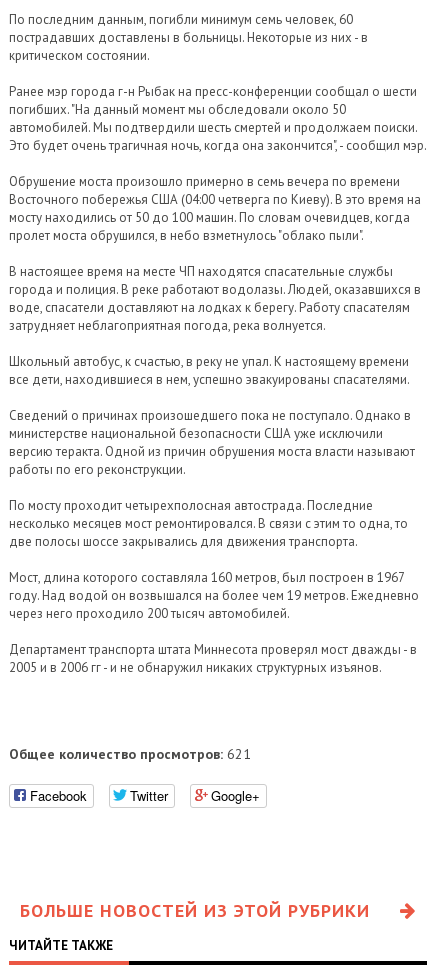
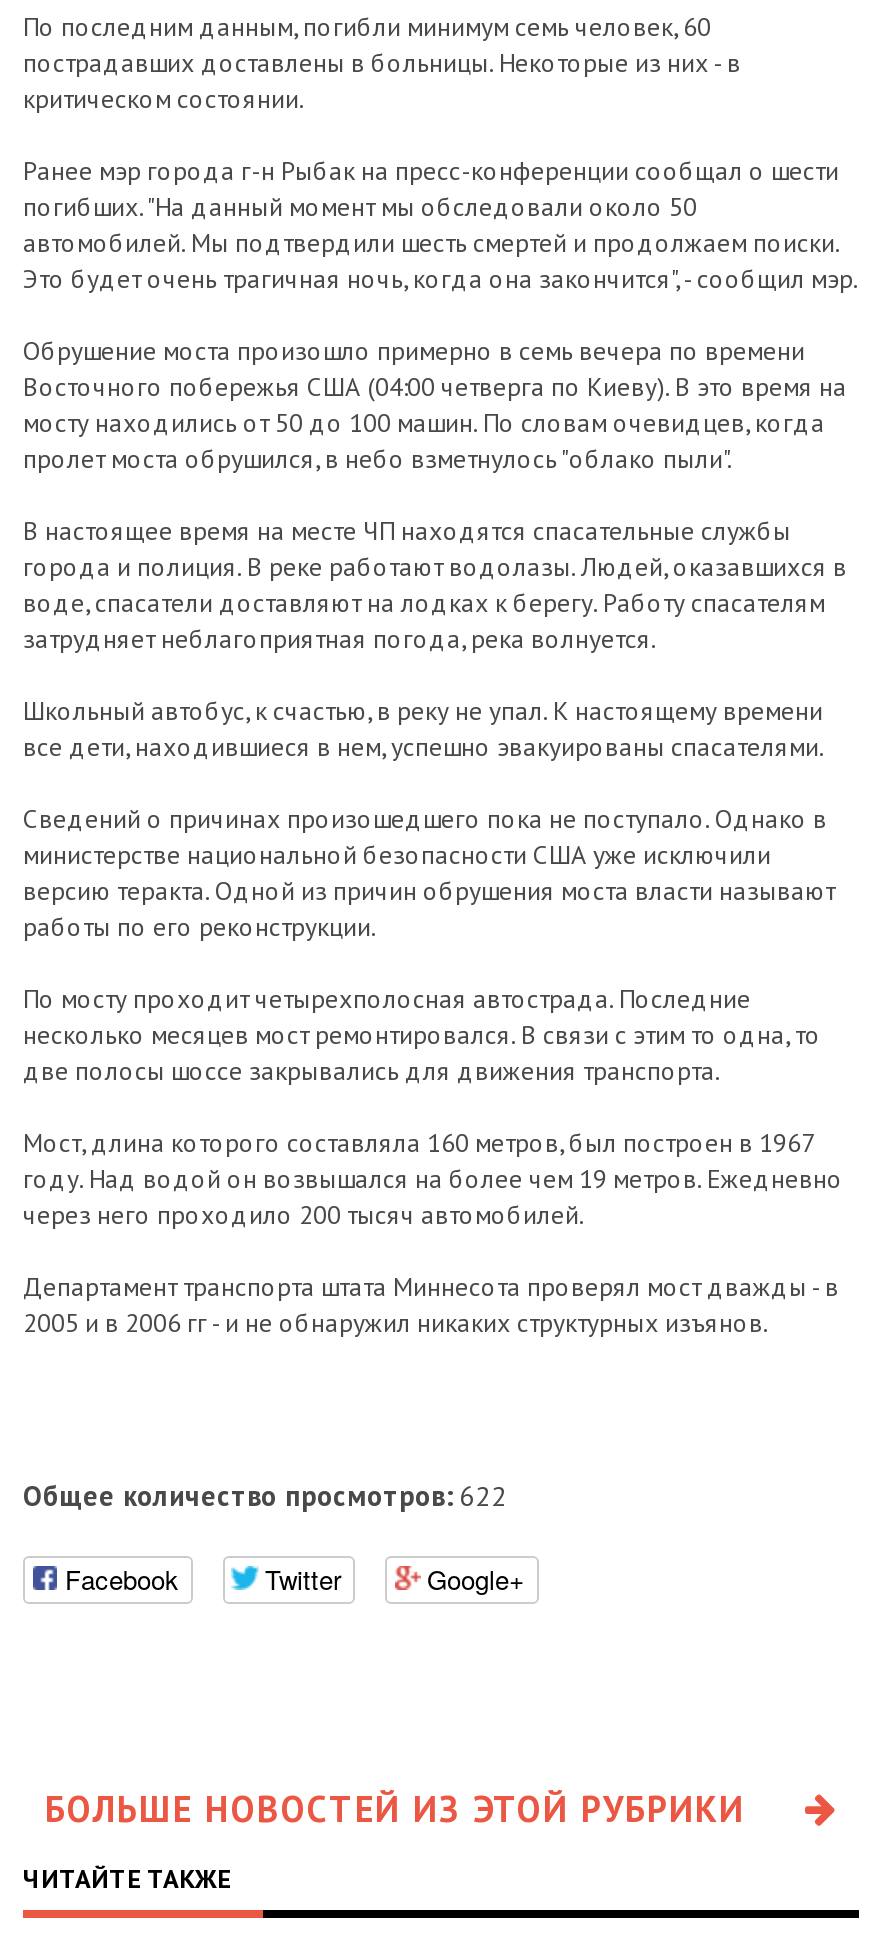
[9,745,251,763] Общее количество просмотров: 621 -> [23,1478,507,1514] Общее количество просмотров: 622

